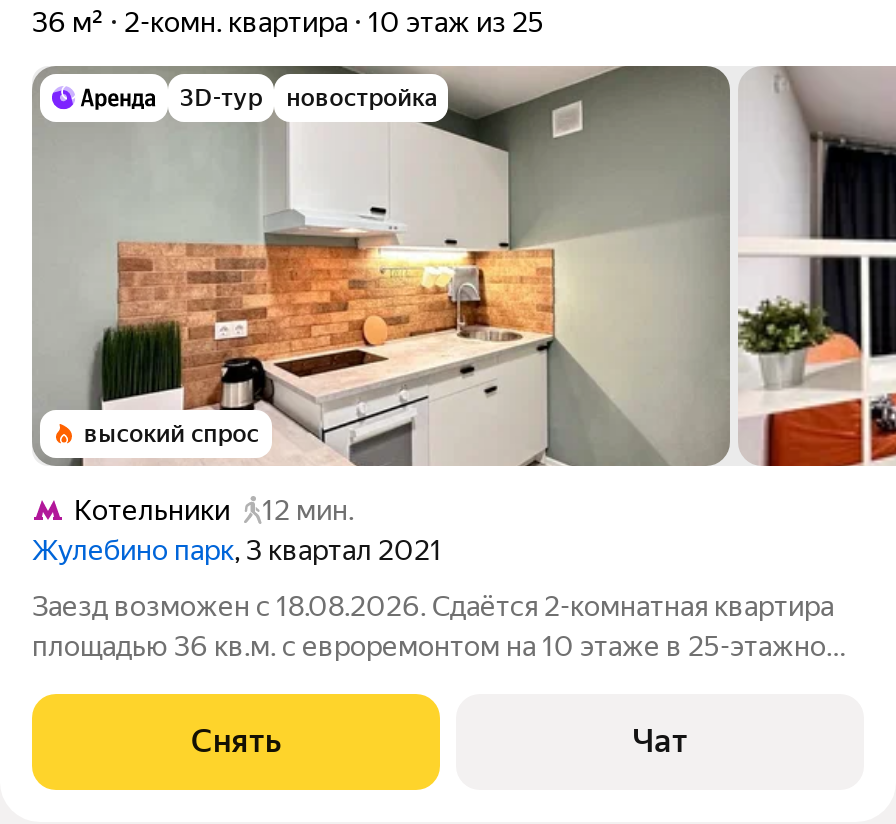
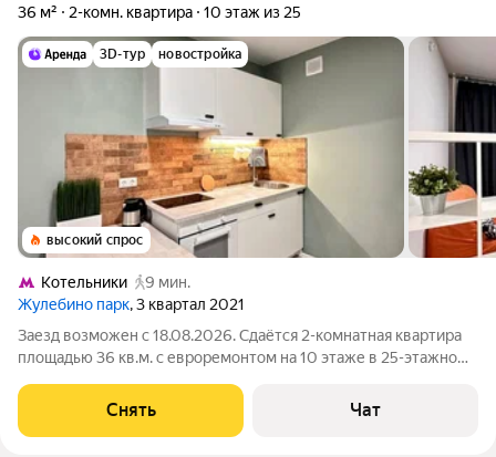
[74,494,354,526] Котельники 12 мин. -> [41,273,190,291] Котельники 9 мин.

